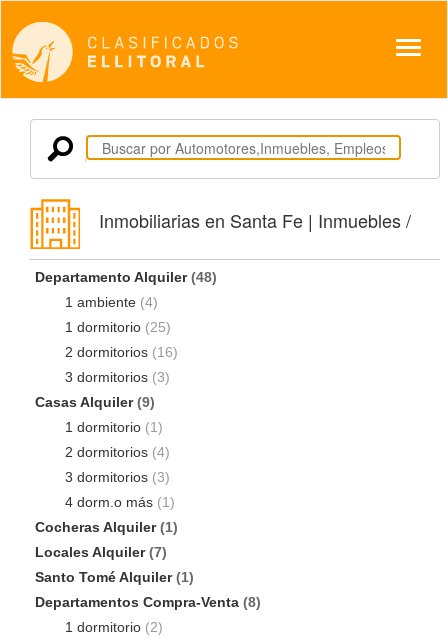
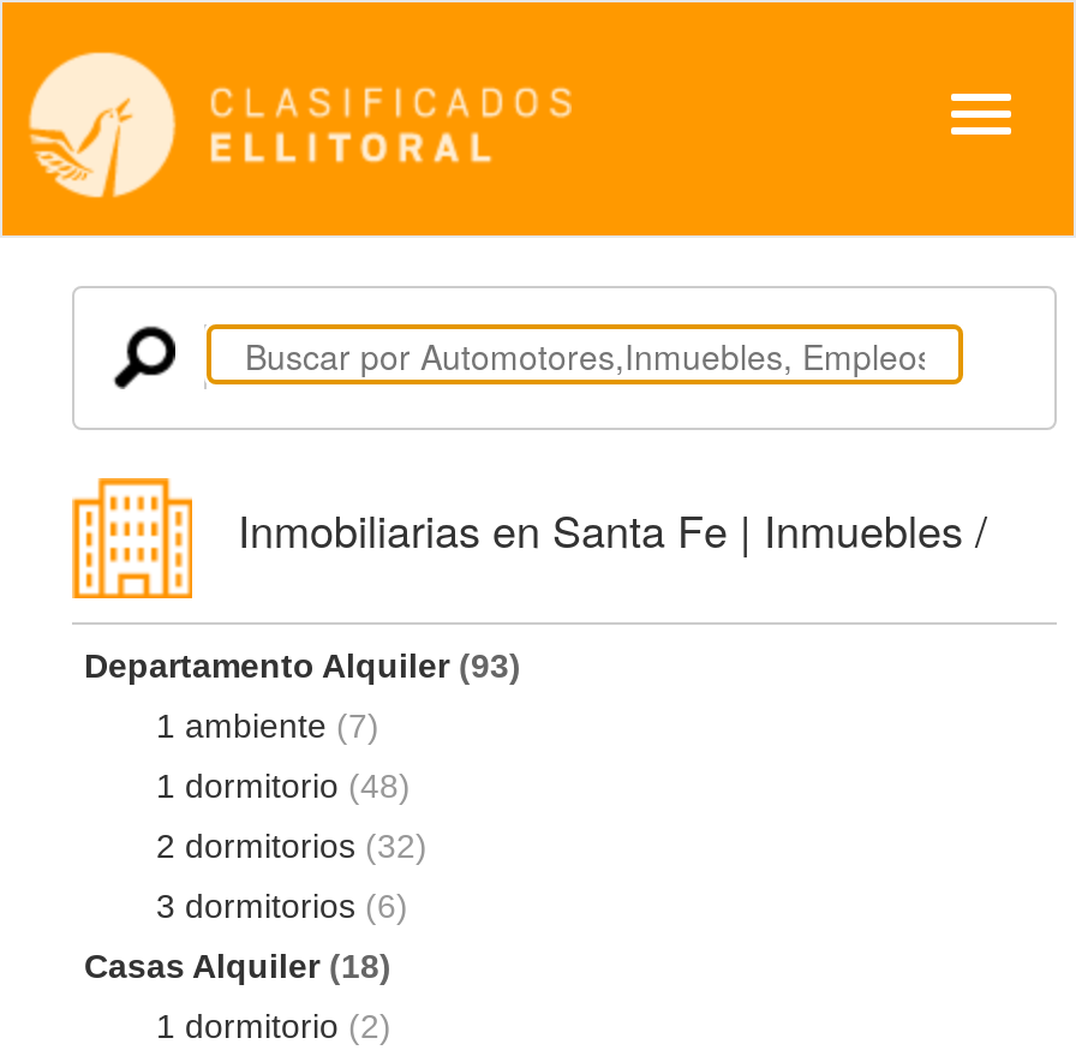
[35,269,261,610] Departamento Alquiler (48) | 1 ambiente (4) | 1 dormitorio (25) | 2 dormitorios (16) | 3 dormitorios (3) | Casas Alquiler (9) | 1 dormitorio (1) | 2 dormitorios (4) | 3 dormitorios (3) | 4 dorm.o más (1) | Cocheras Alquiler (1) | Locales Alquiler (7) | Santo Tomé Alquiler (1) | Departamentos Compra-Venta (8) -> [84,646,521,985] Departamento Alquiler (93) | 1 ambiente (7) | 1 dormitorio (48) | 2 dormitorios (32) | 3 dormitorios (6) | Casas Alquiler (18)

